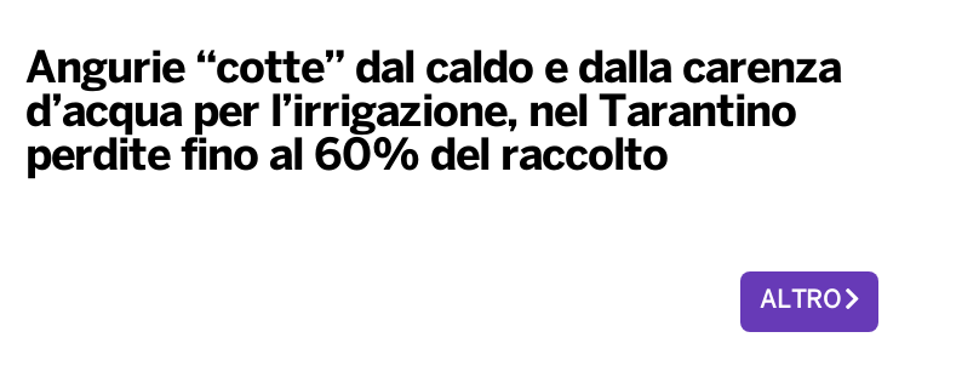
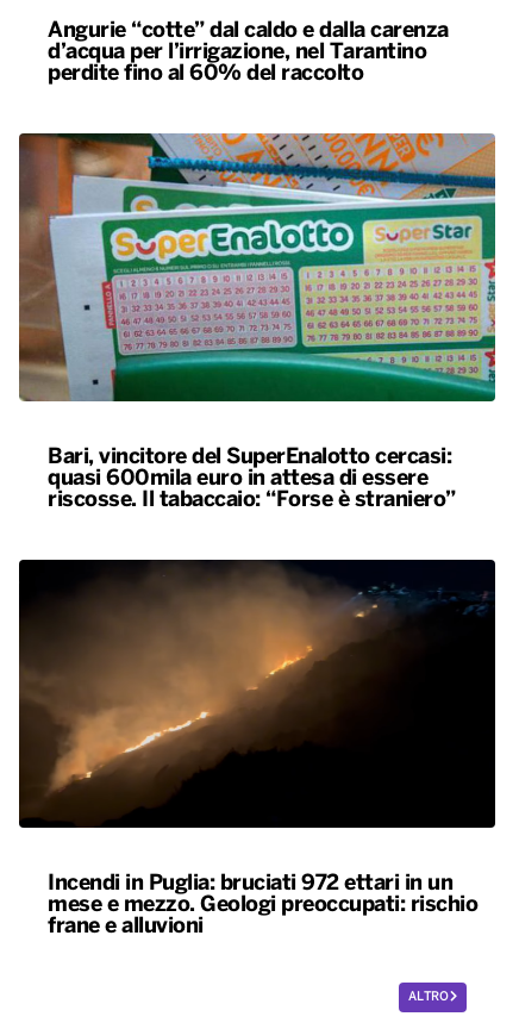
none -> [18,132,496,511] [image] | Bari, vincitore del SuperEnalotto cercasi: | quasi 600mila euro in attesa di essere | riscosse. Il tabaccaio: “Forse è straniero”
none -> [18,559,496,937] [image] | Incendi in Puglia: bruciati 972 ettari in un | mese e mezzo. Geologi preoccupati: rischio | frane e alluvioni

